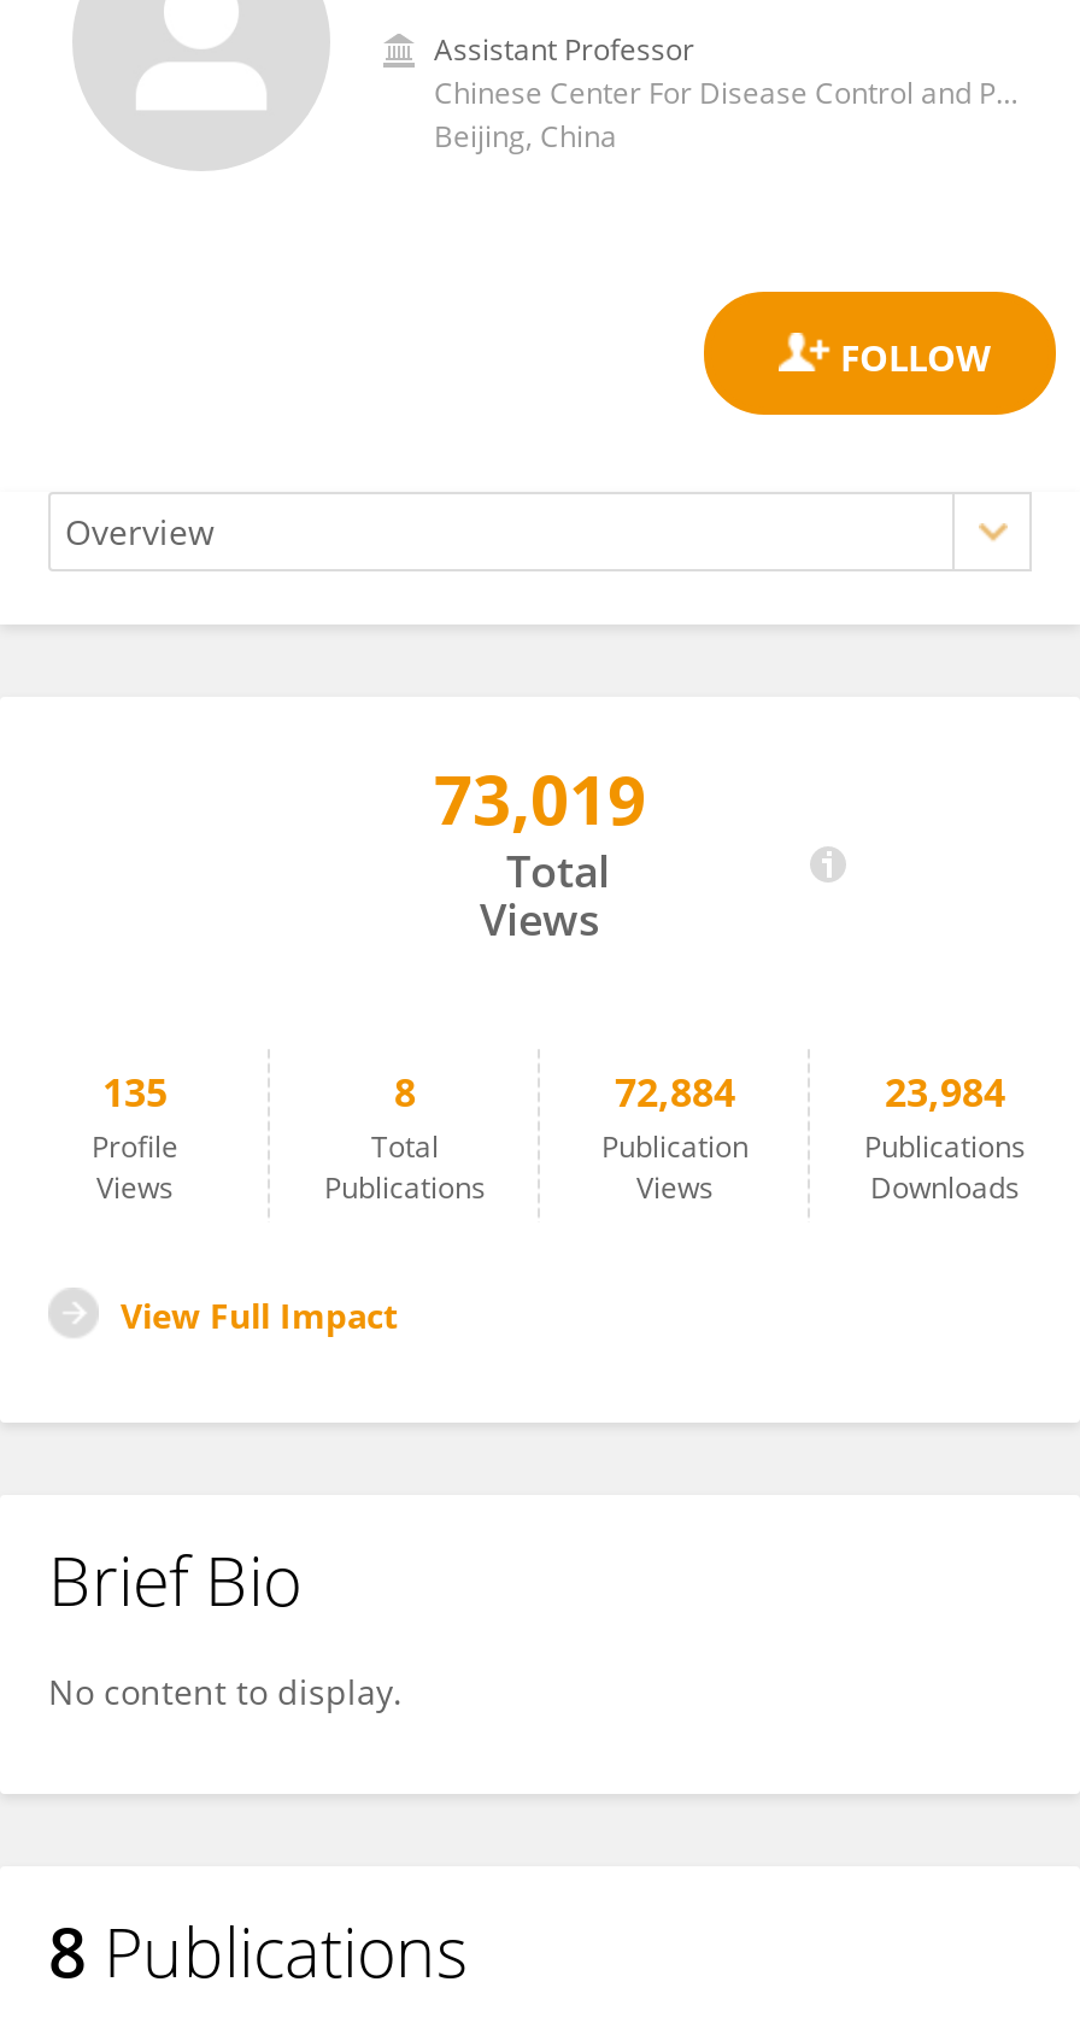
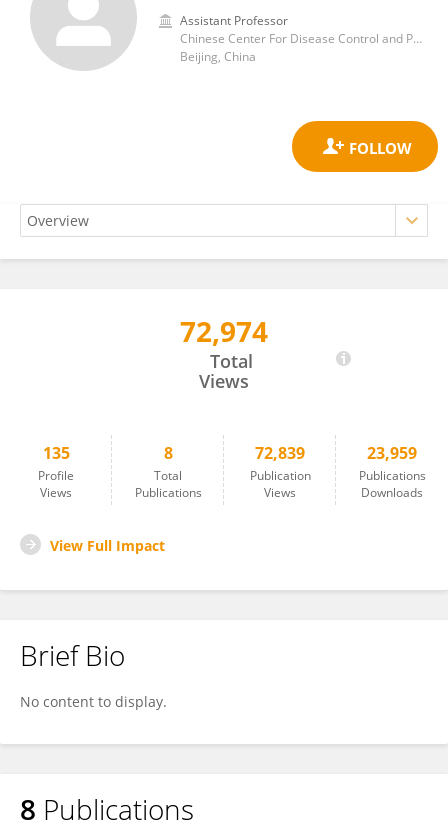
[434,752,646,844] 73,019 -> [180,312,268,350] 72,974
[615,1066,735,1119] 72,884 -> [255,442,305,464] 72,839
[885,1066,1005,1119] 23,984 -> [367,442,417,464] 23,959

